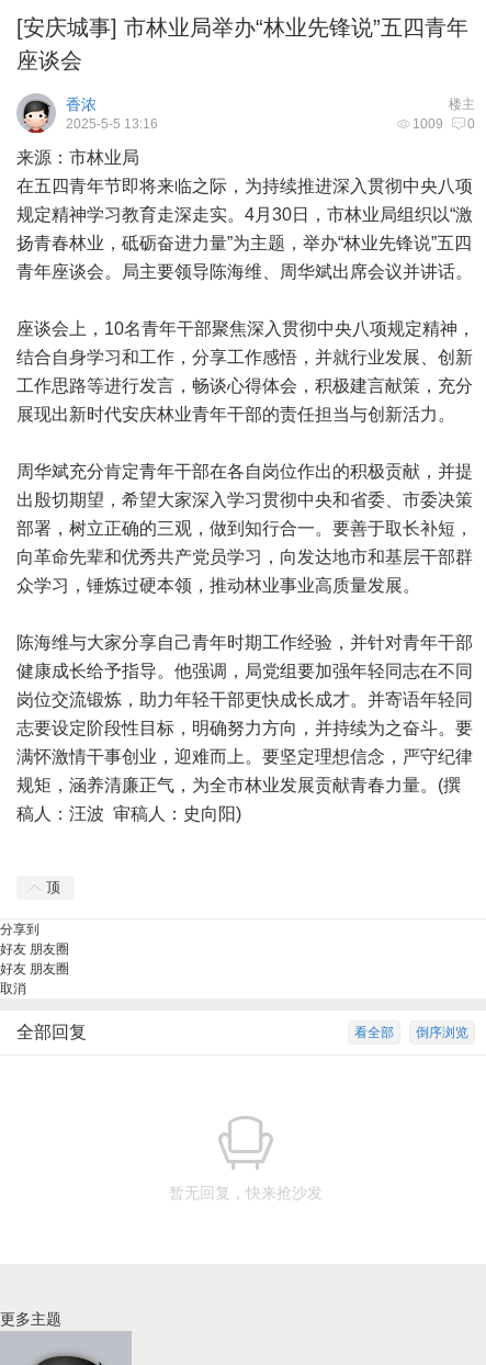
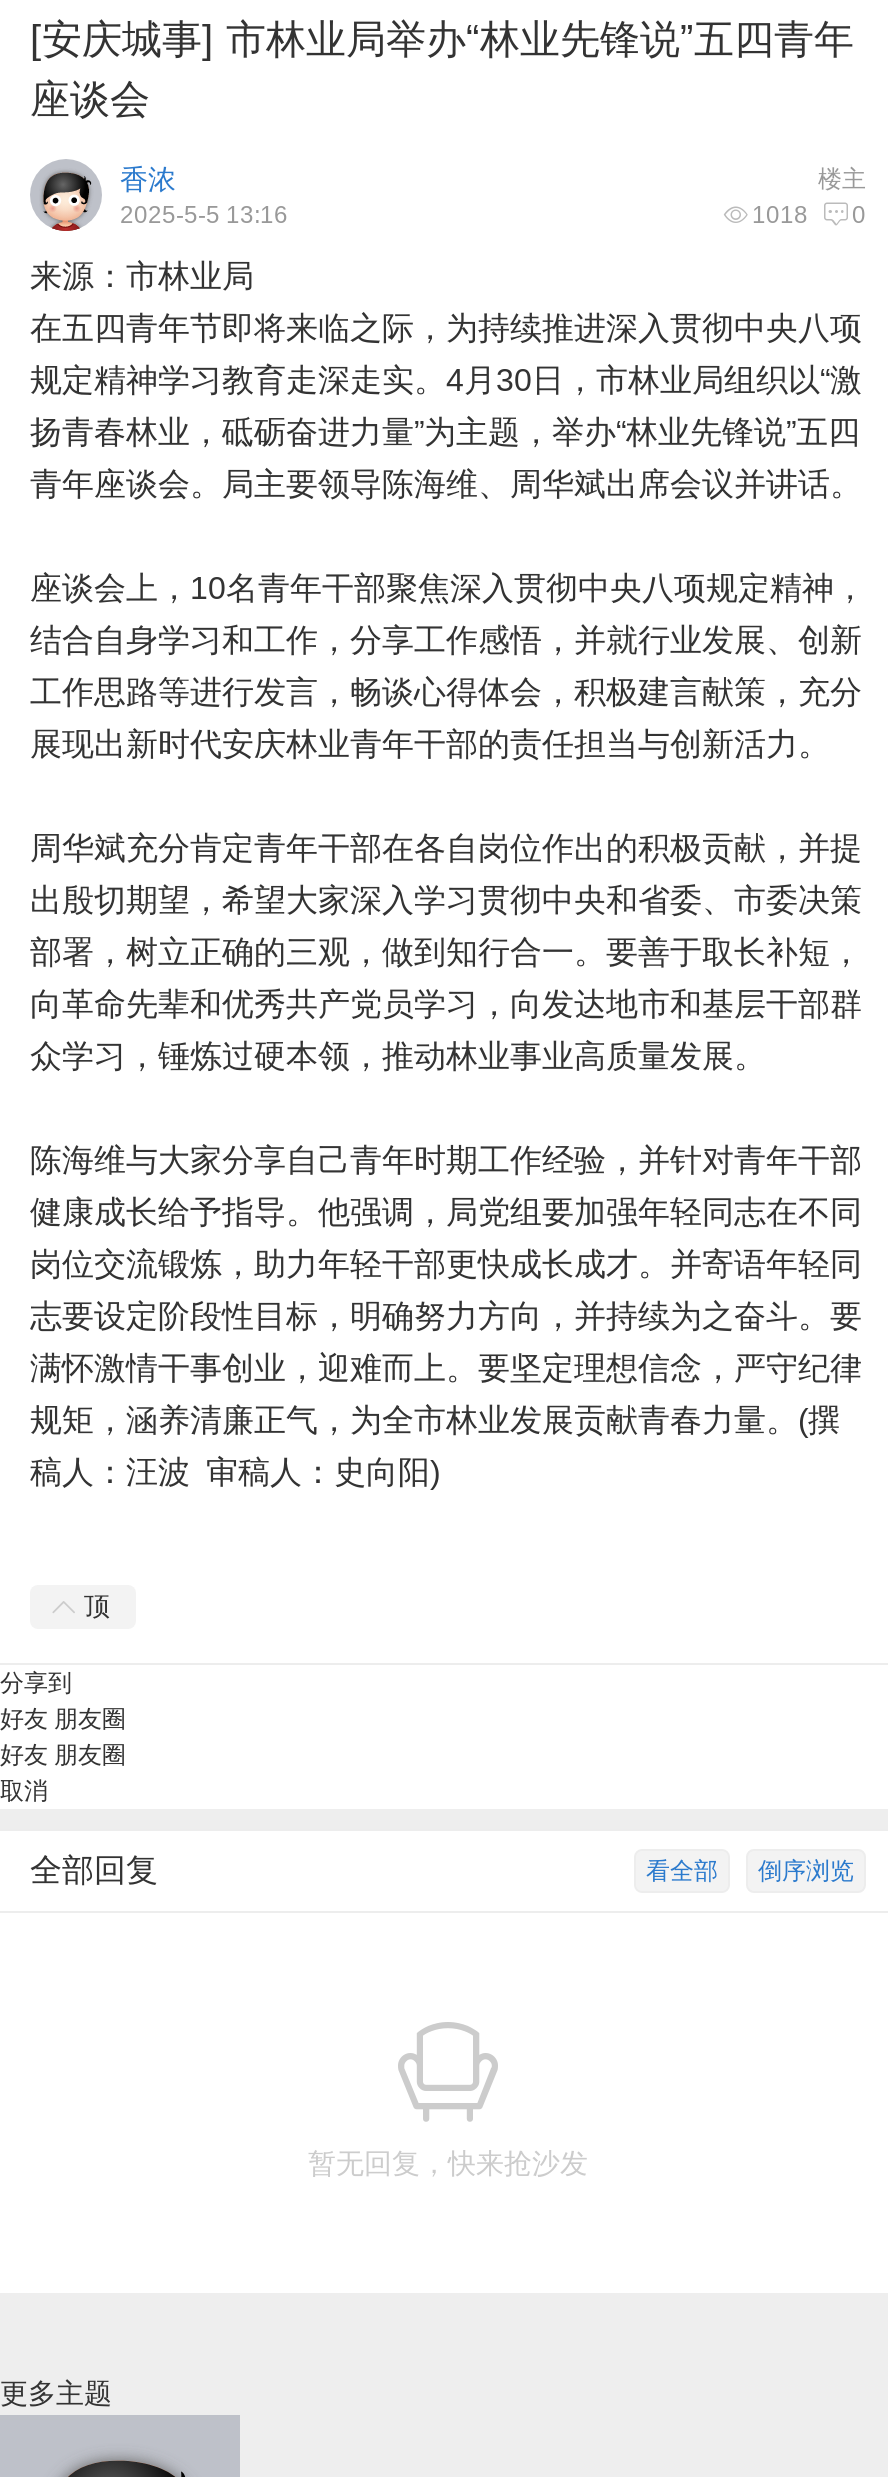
[412,116,475,132] 1009 0 -> [752,201,866,229] 1018 0

